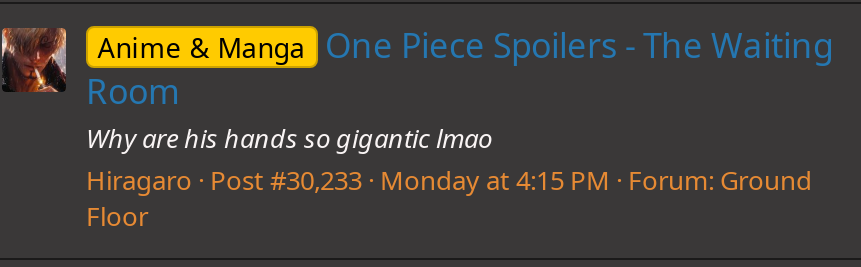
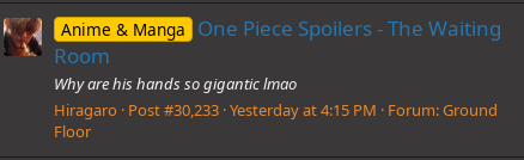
[86,163,812,199] Hiragaro Post #30,233 Monday at 4:15 PM Forum: Ground -> [54,99,498,120] Hiragaro Post #30,233 Yesterday at 4:15 PM Forum: Ground

